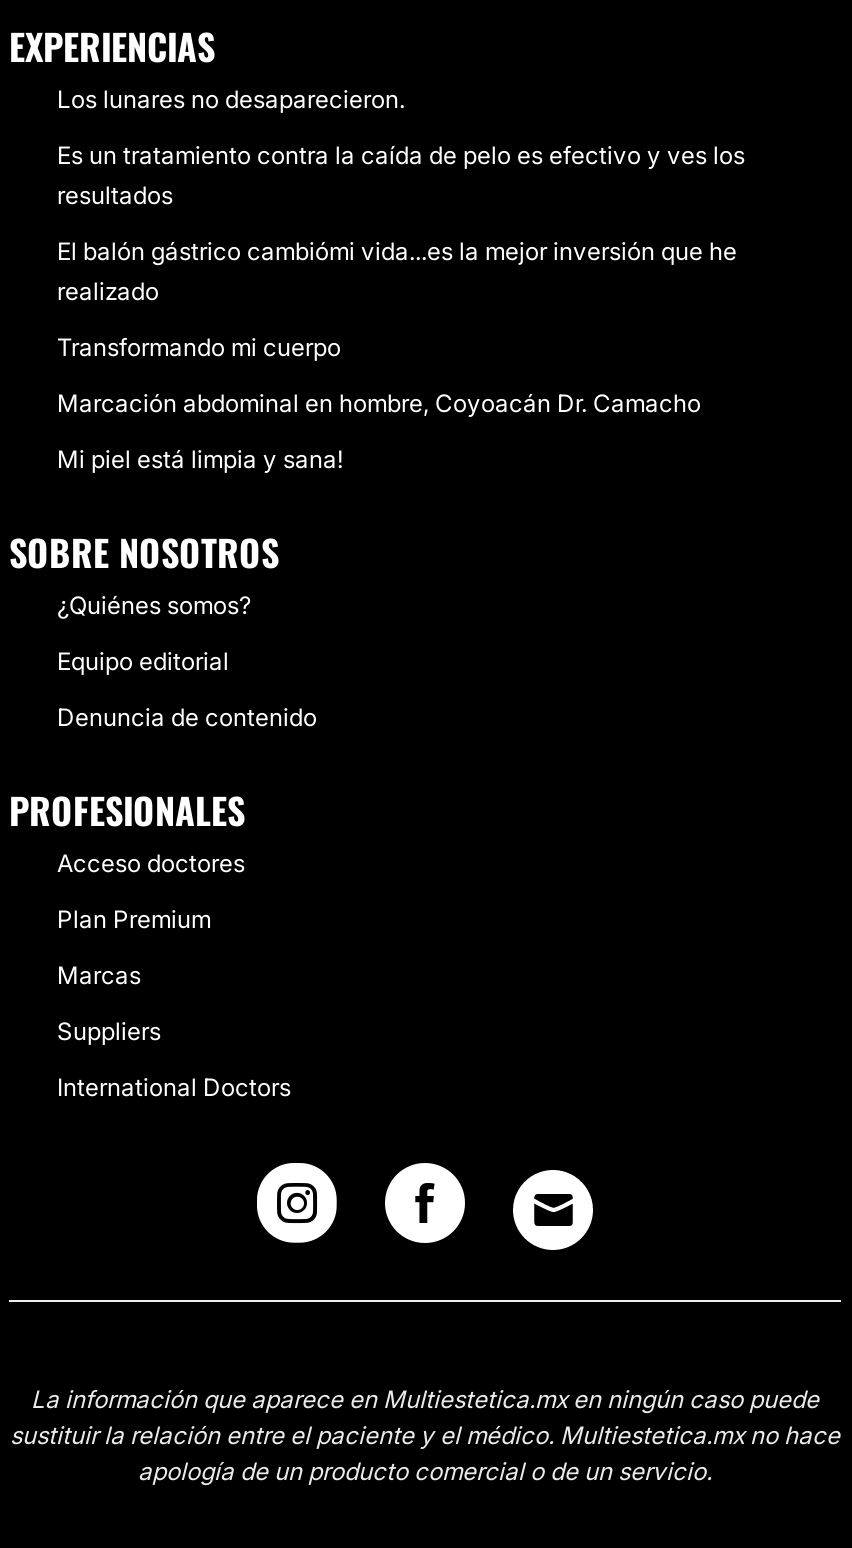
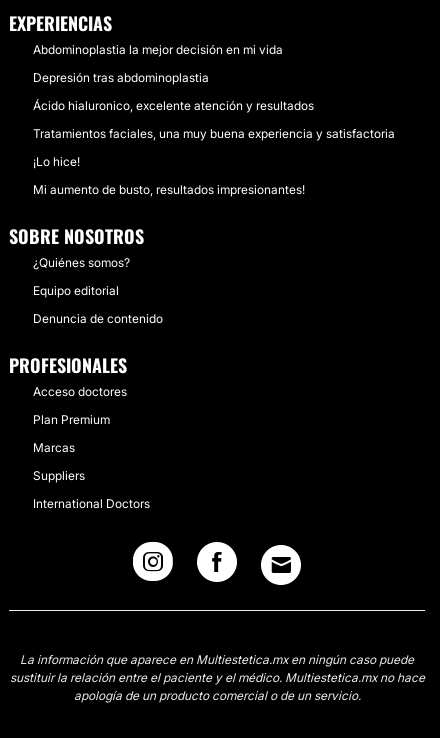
[57,84,405,114] Los lunares no desaparecieron. -> [33,42,283,57] Abdominoplastia la mejor decisión en mi vida
[57,140,745,210] Es un tratamiento contra la caída de pelo es efectivo y ves los | resultados -> [33,70,209,85] Depresión tras abdominoplastia
[57,236,737,306] El balón gástrico cambiómi vida...es la mejor inversión que he | realizado -> [33,98,314,113] Ácido hialuronico, excelente atención y resultados
[57,332,341,362] Transformando mi cuerpo -> [33,126,395,141] Tratamientos faciales, una muy buena experiencia y satisfactoria
[57,388,701,418] Marcación abdominal en hombre, Coyoacán Dr. Camacho -> [33,154,80,169] ¡Lo hice!
[57,444,343,474] Mi piel está limpia y sana! -> [33,182,305,197] Mi aumento de busto, resultados impresionantes!

